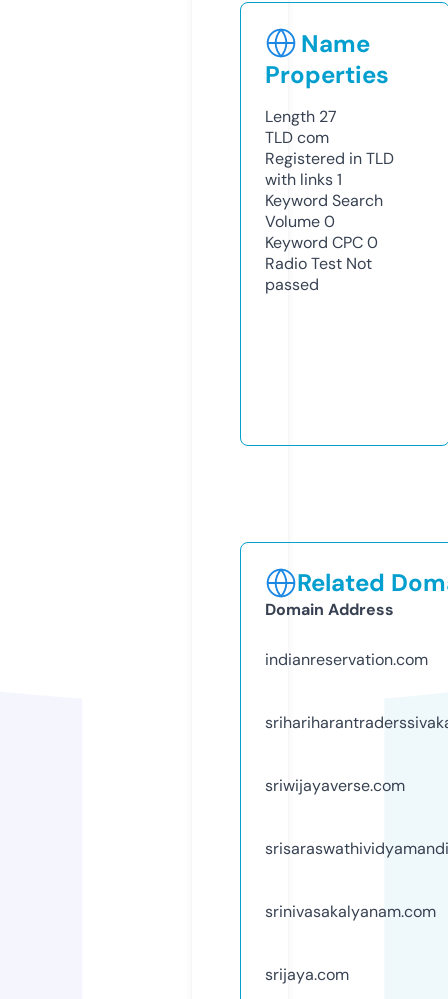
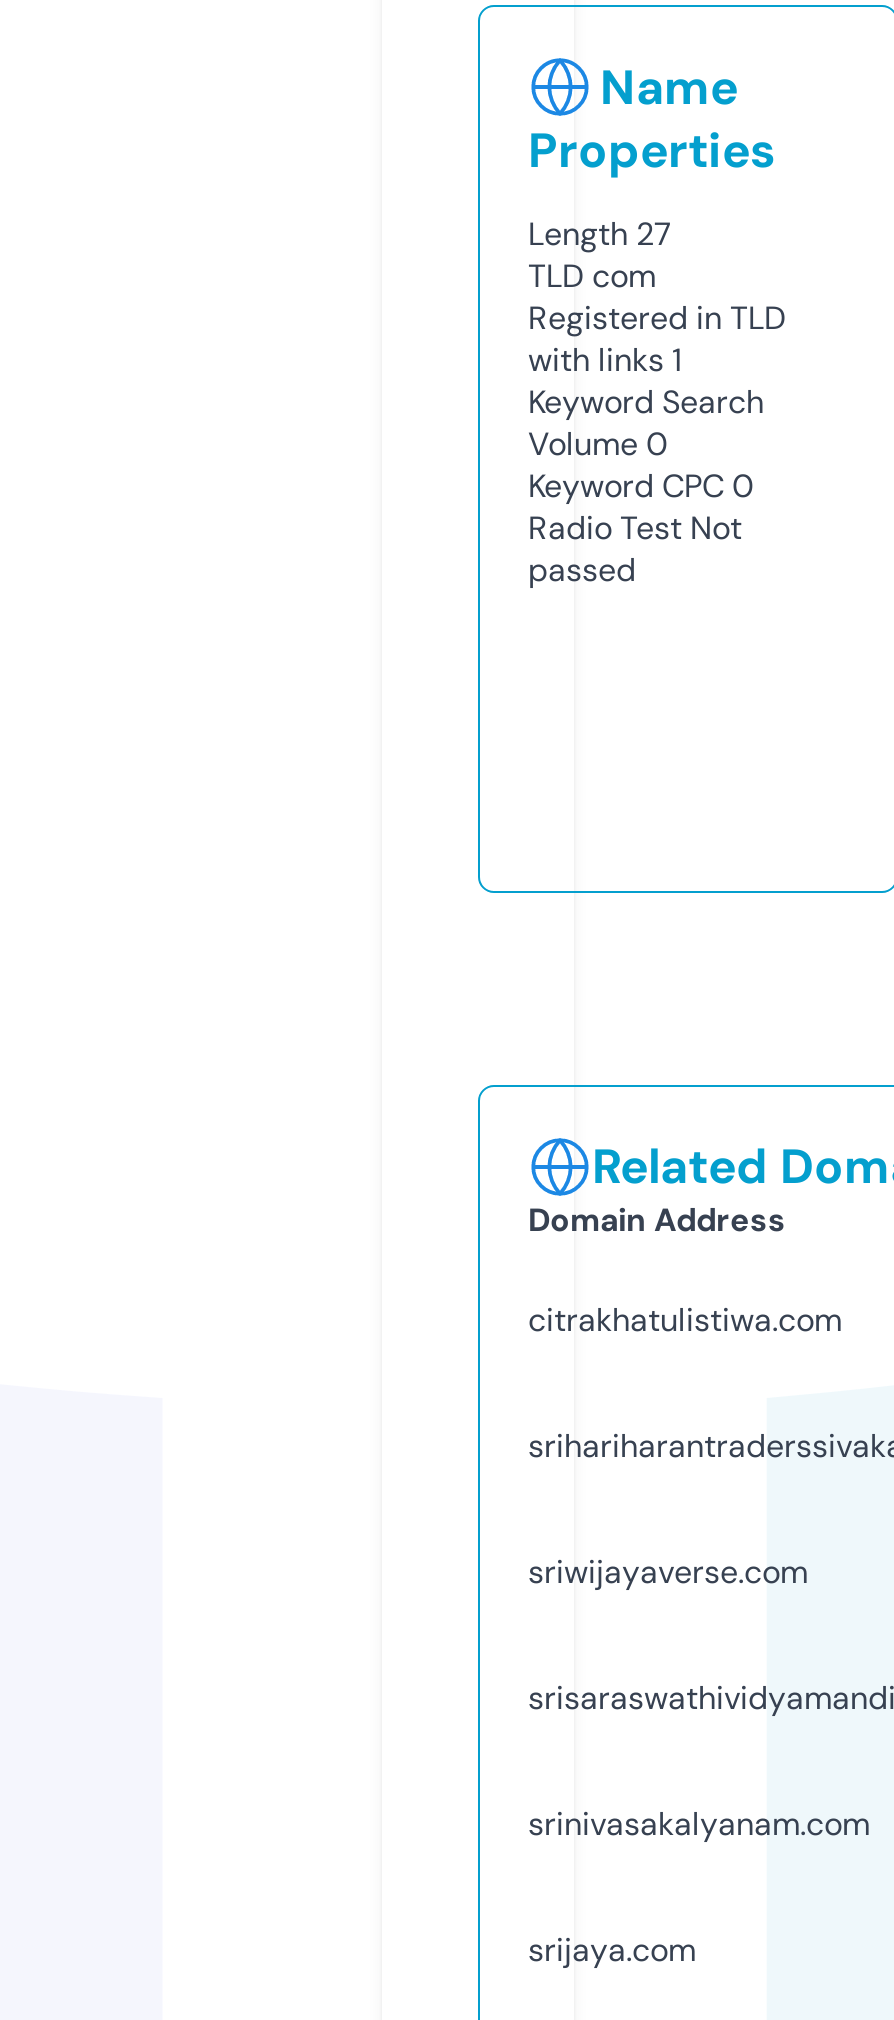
[265,649,428,670] indianreservation.com -> [528,1299,842,1341] citrakhatulistiwa.com

